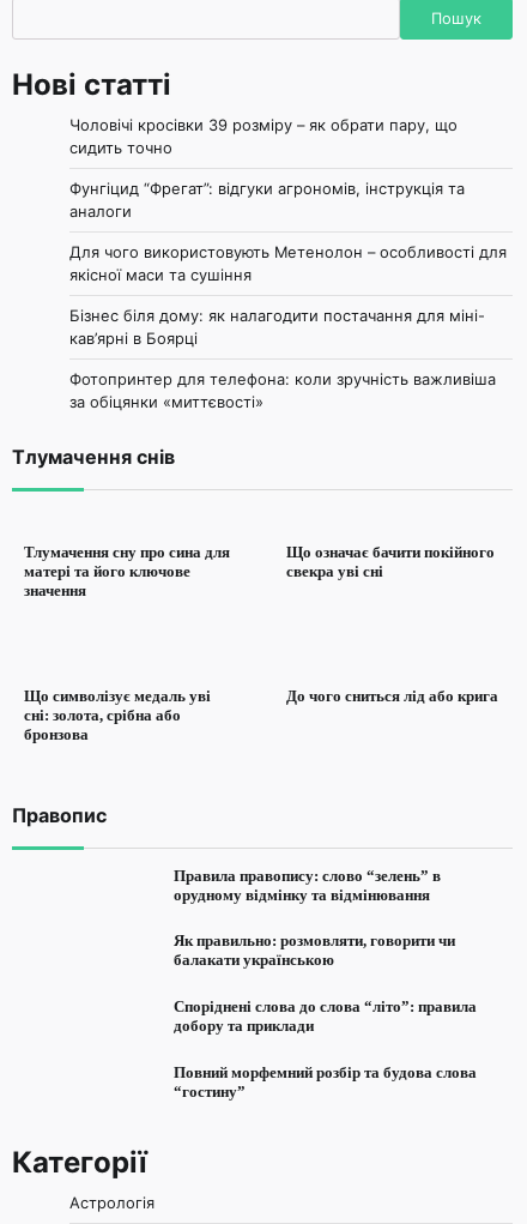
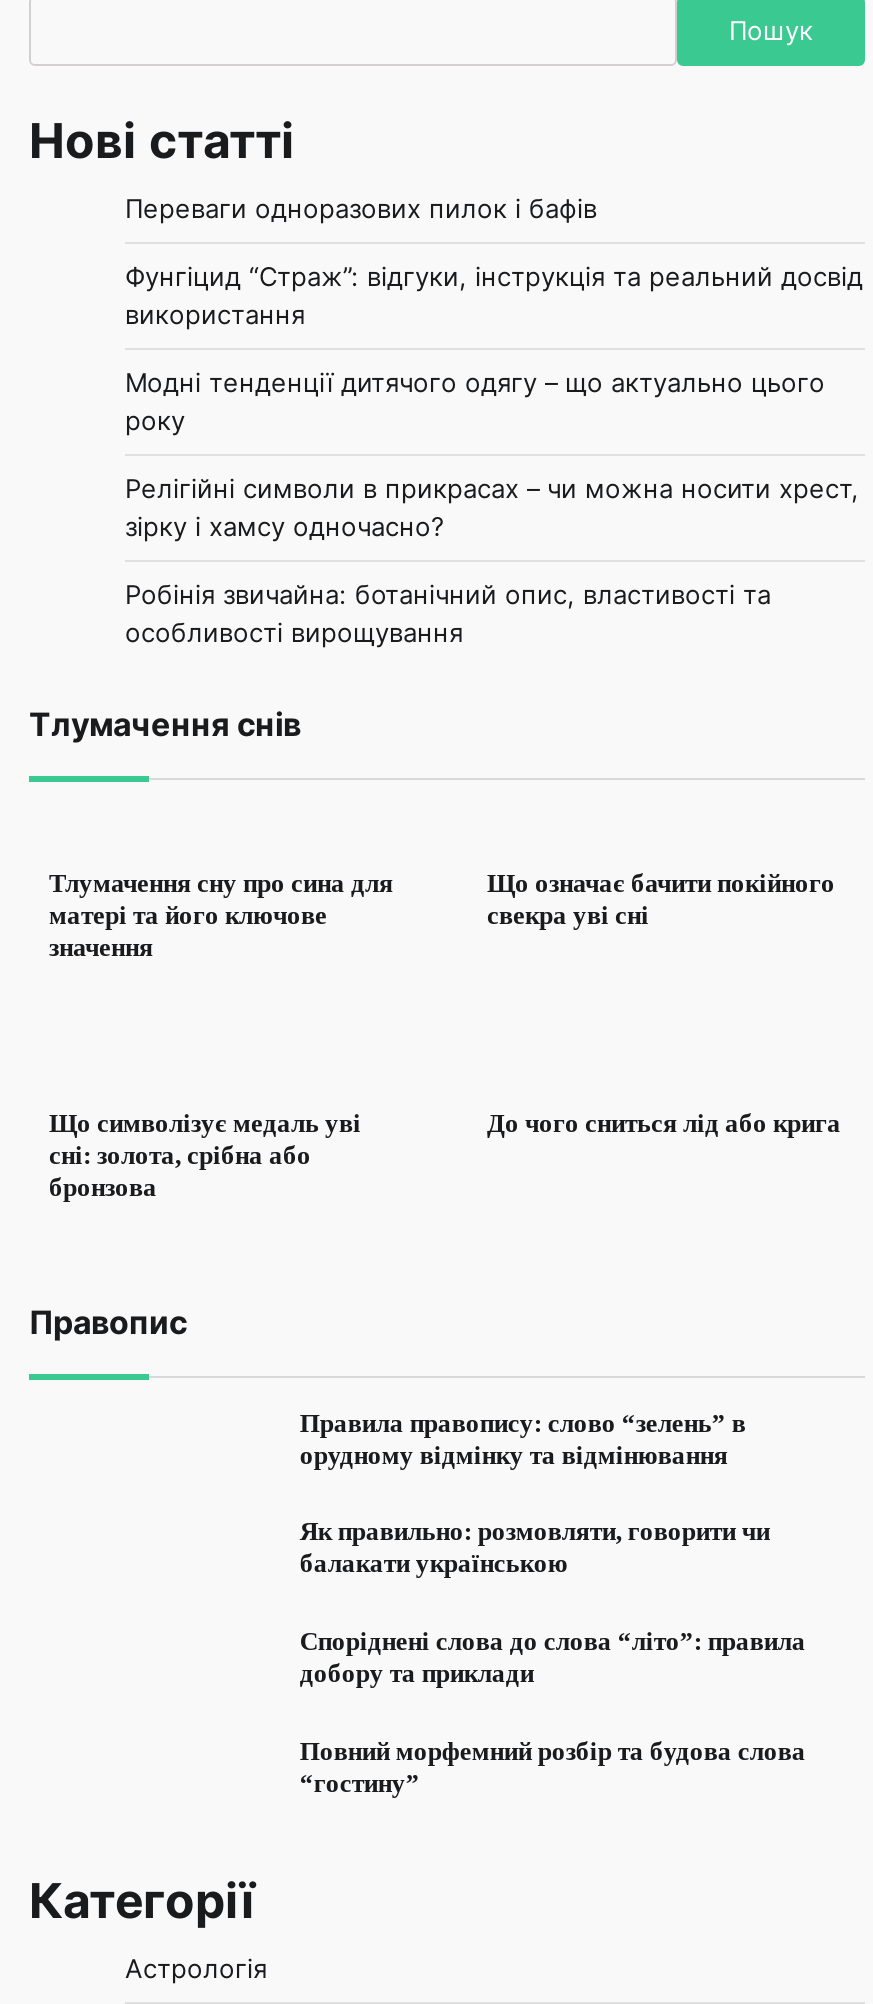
[69,115,458,157] Чоловічі кросівки 39 розміру – як обрати пару, що | сидить точно -> [125,192,597,224] Переваги одноразових пилок і бафів
[69,179,465,220] Фунгіцид “Фрегат”: відгуки агрономів, інструкція та | аналоги -> [125,260,863,330] Фунгіцид “Страж”: відгуки, інструкція та реальний досвід | використання
[69,242,507,284] Для чого використовують Метенолон – особливості для | якісної маси та сушіння -> [125,366,825,436] Модні тенденції дитячого одягу – що актуально цього | року
[69,306,485,348] Бізнес біля дому: як налагодити постачання для міні- | кав’ярні в Боярці -> [125,472,859,542] Релігійні символи в прикрасах – чи можна носити хрест, | зірку і хамсу одночасно?
[69,369,496,411] Фотопринтер для телефона: коли зручність важливіша | за обіцянки «миттєвості» -> [125,578,771,648] Робінія звичайна: ботанічний опис, властивості та | особливості вирощування

